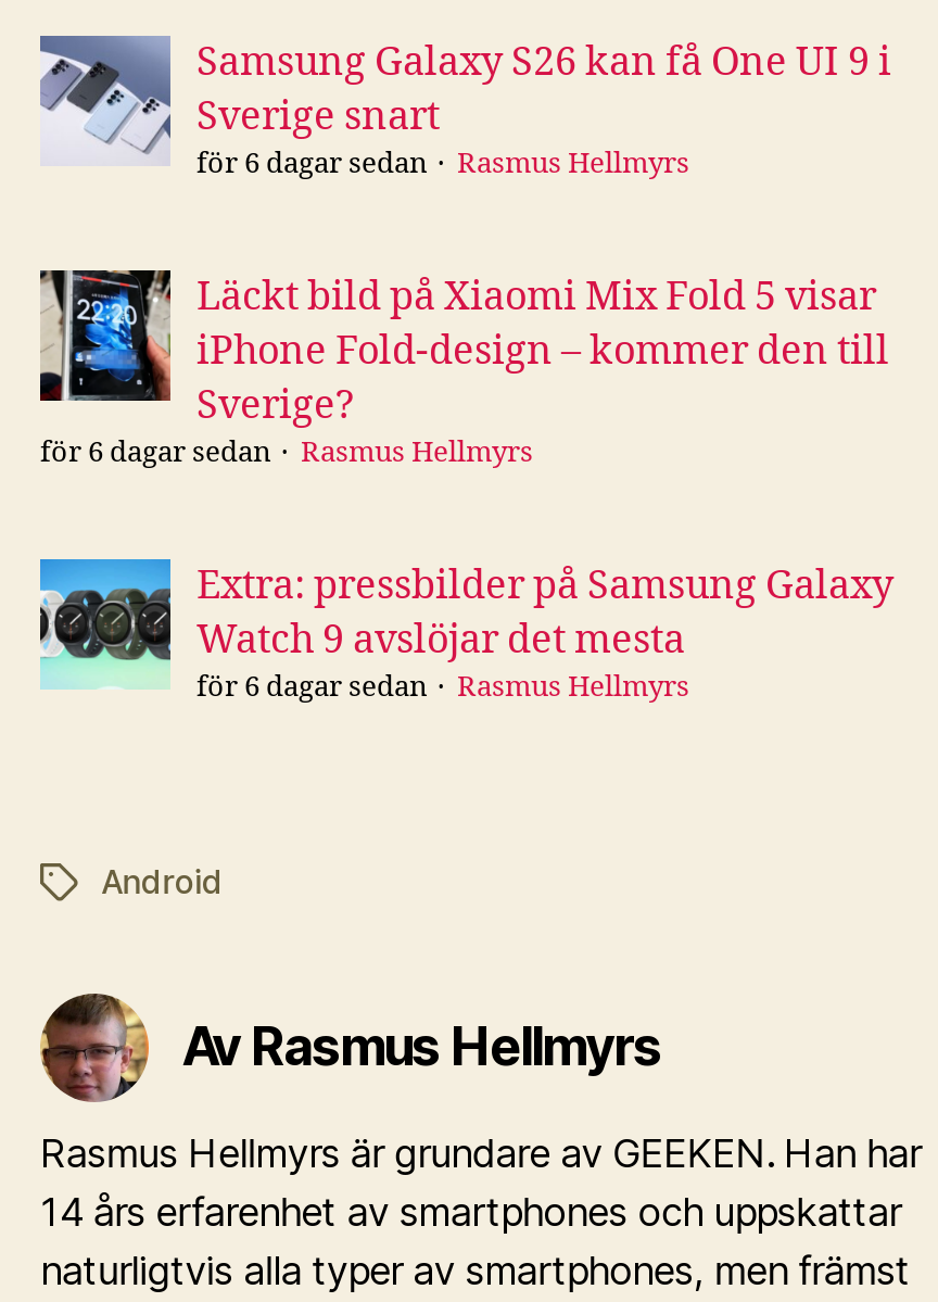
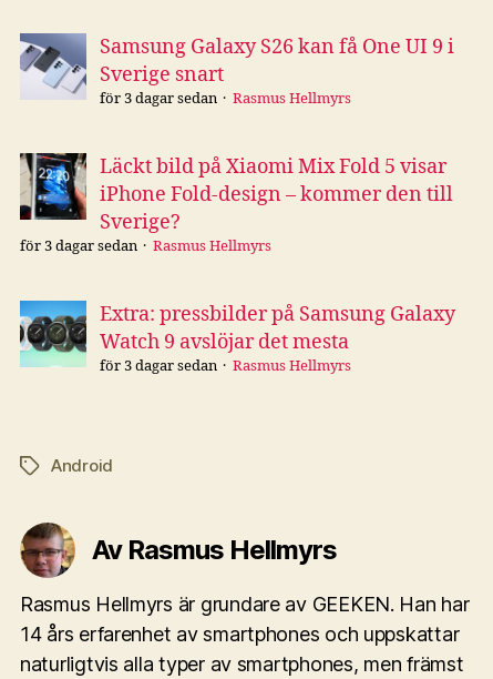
[197,148,427,183] för 6 dagar sedan -> [100,89,217,107] för 3 dagar sedan
[40,437,270,471] för 6 dagar sedan -> [20,237,137,255] för 3 dagar sedan
[197,671,427,706] för 6 dagar sedan -> [100,357,217,375] för 3 dagar sedan

